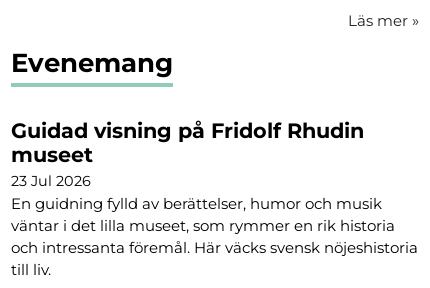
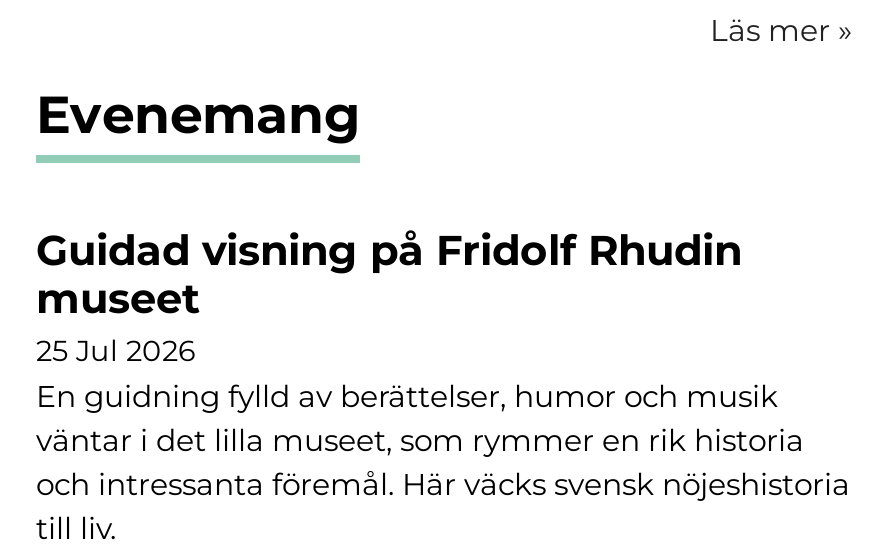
[11,171,91,189] 23 Jul 2026 -> [36,332,196,368] 25 Jul 2026

